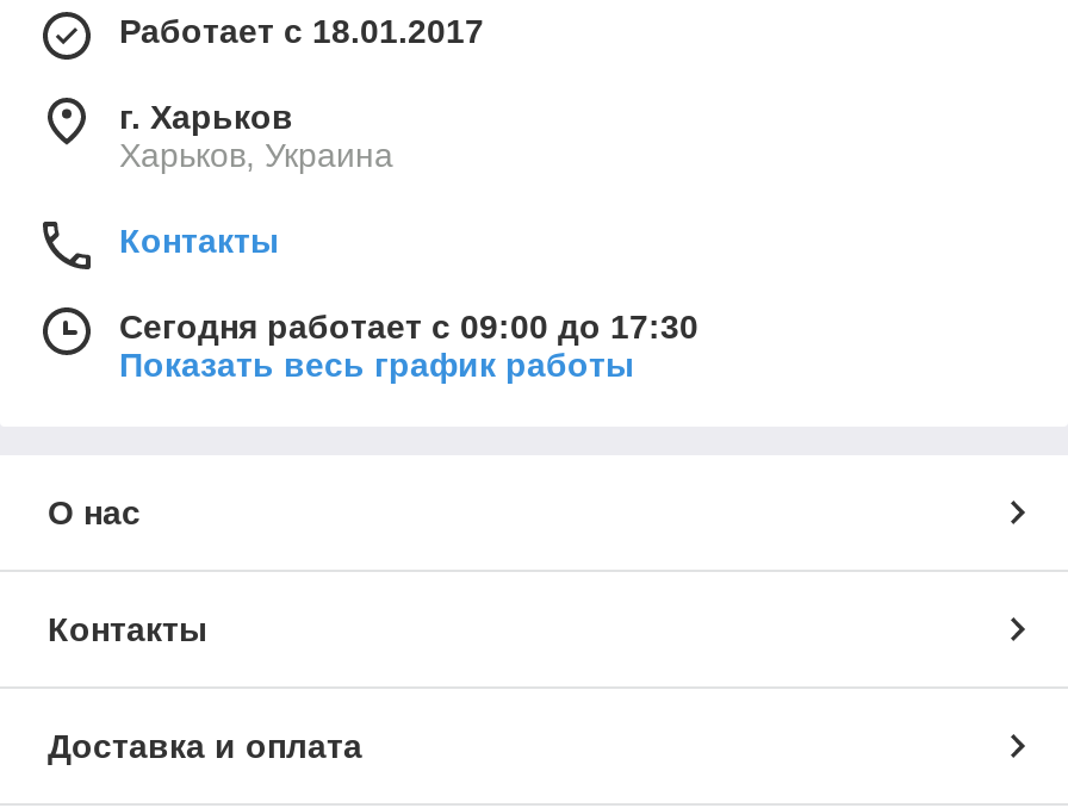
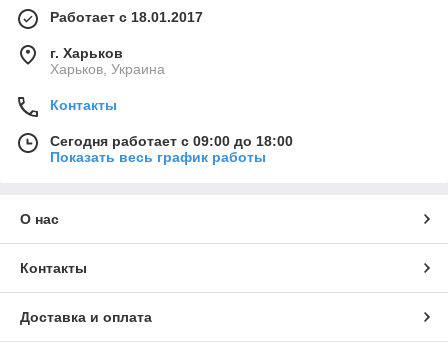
[119,309,698,347] Сегодня работает с 09:00 до 17:30 -> [50,133,293,149] Сегодня работает с 09:00 до 18:00

